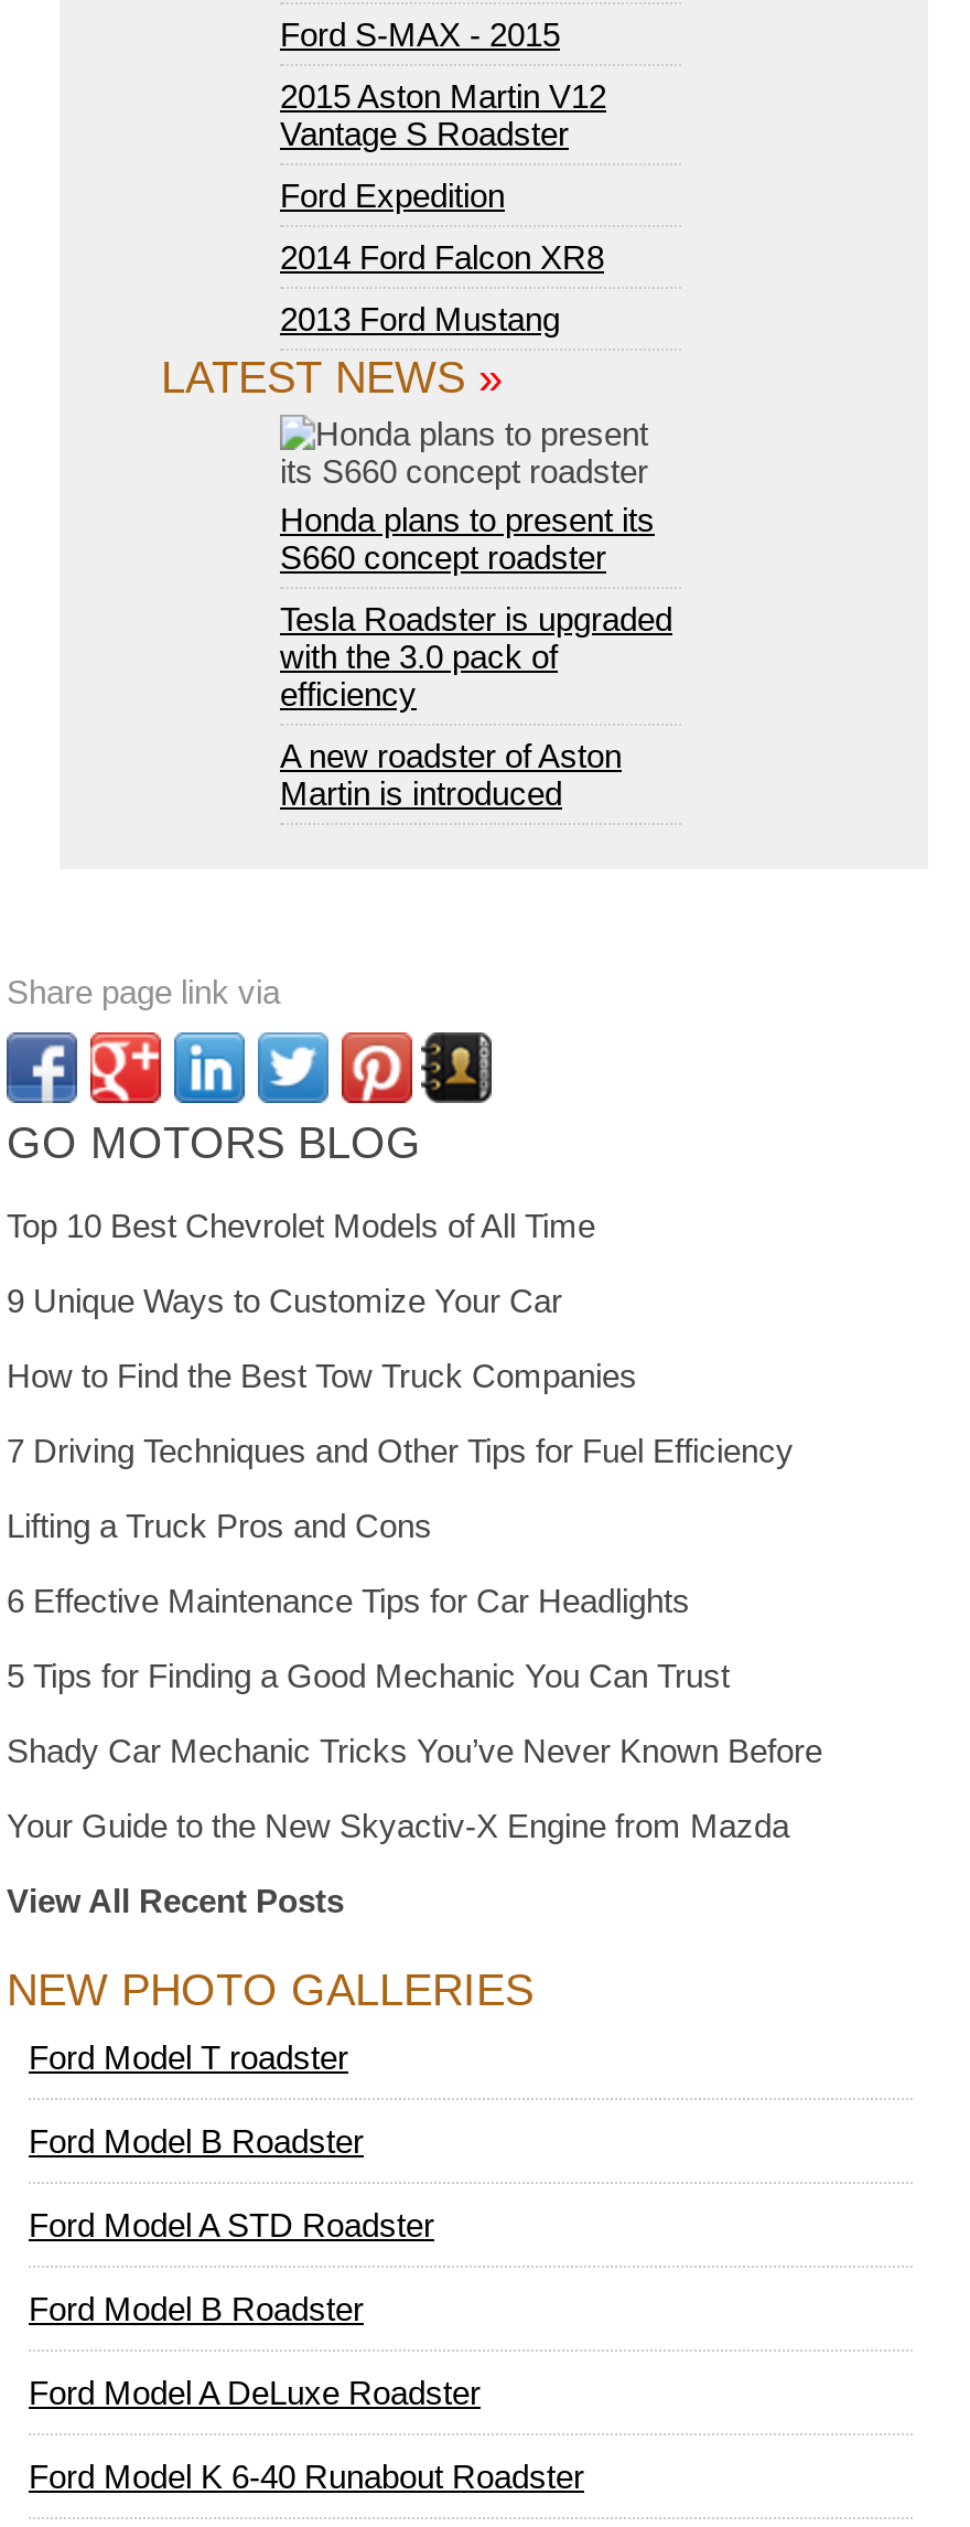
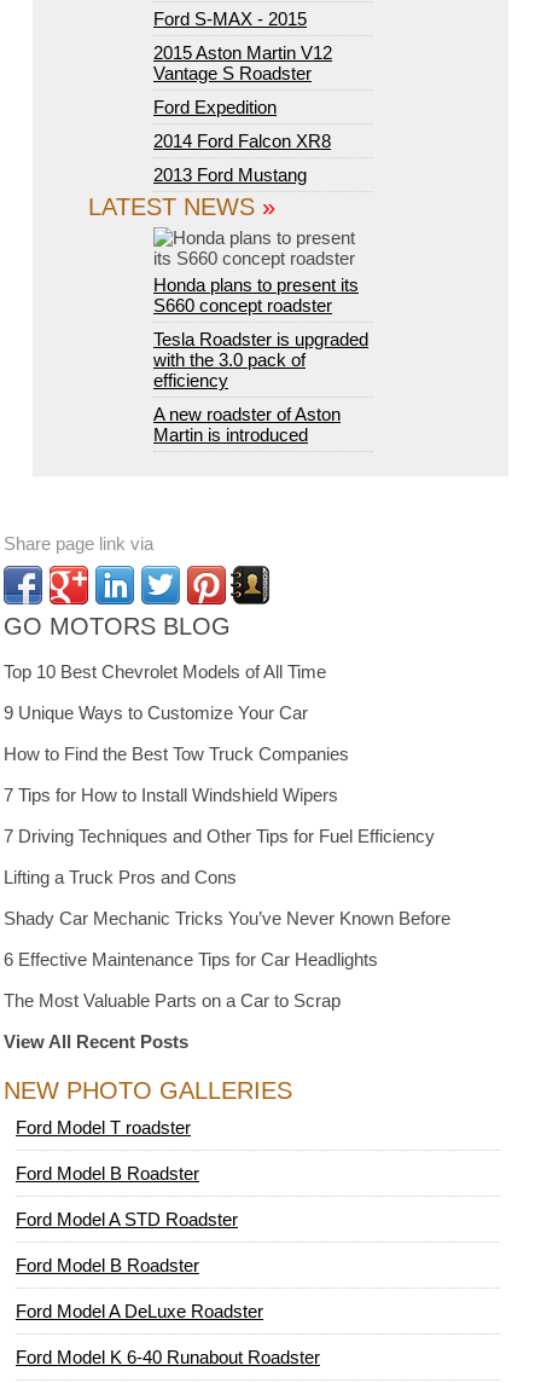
none -> [4,784,338,805] 7 Tips for How to Install Windshield Wipers
moved [7,1431,794,1543] -> [4,825,435,887]: 7 Driving Techniques and Other Tips for Fuel Efficiency | Lifting a Truck Pros and Cons
moved [7,1581,690,1618] -> [4,948,378,969]: 6 Effective Maintenance Tips for Car Headlights
[7,1656,730,1693] 5 Tips for Finding a Good Mechanic You Can Trust -> none
moved [7,1731,822,1768] -> [4,907,450,928]: Shady Car Mechanic Tricks You’ve Never Known Before
[7,1806,789,1843] Your Guide to the New Skyactiv-X Engine from Mazda -> [4,989,341,1010] The Most Valuable Parts on a Car to Scrap

